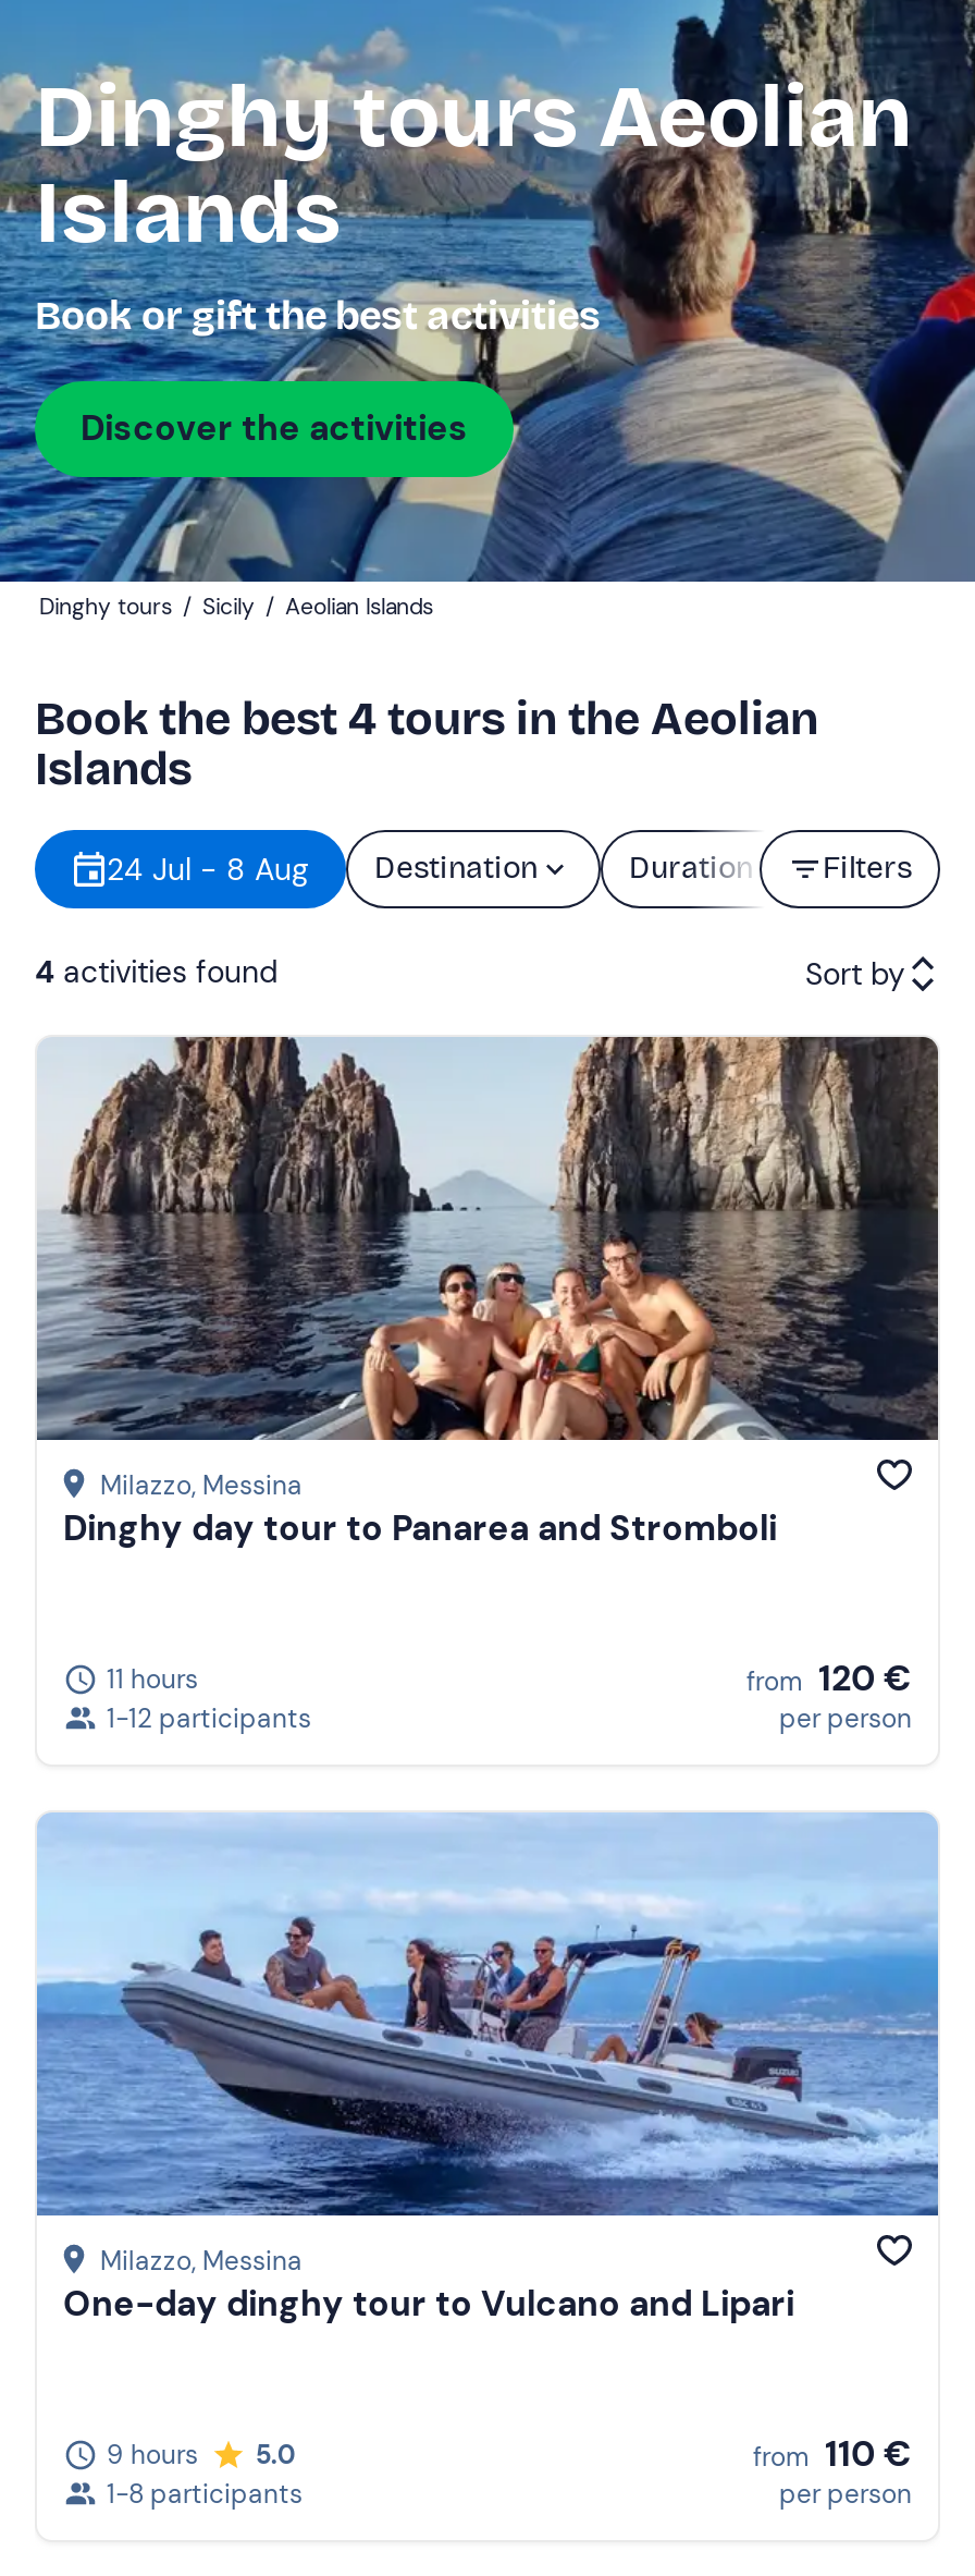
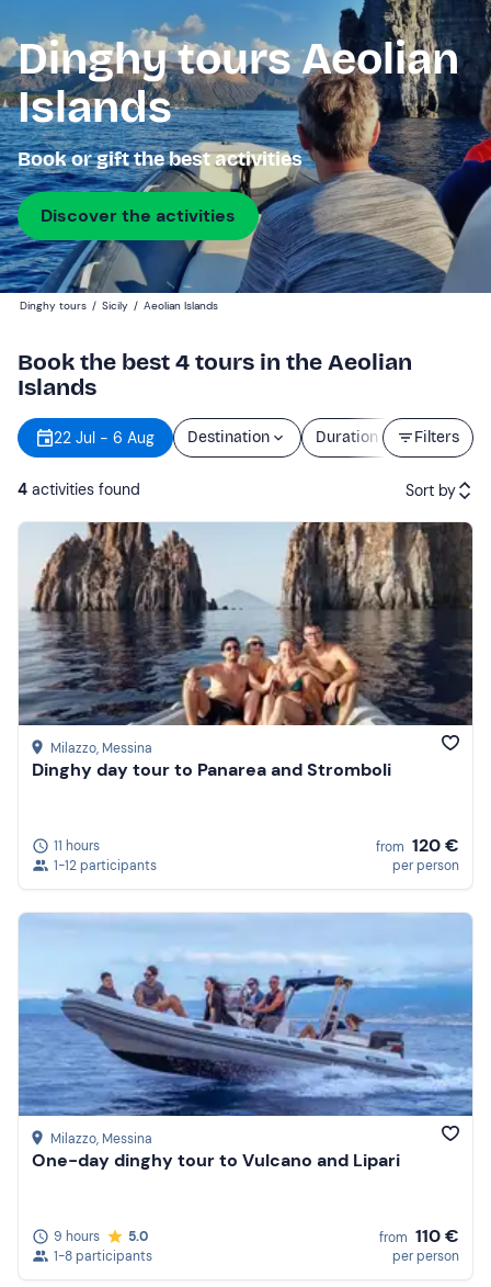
[107,849,538,888] 24 Jul - 8 Aug Destination -> [54,428,270,447] 22 Jul - 6 Aug Destination

